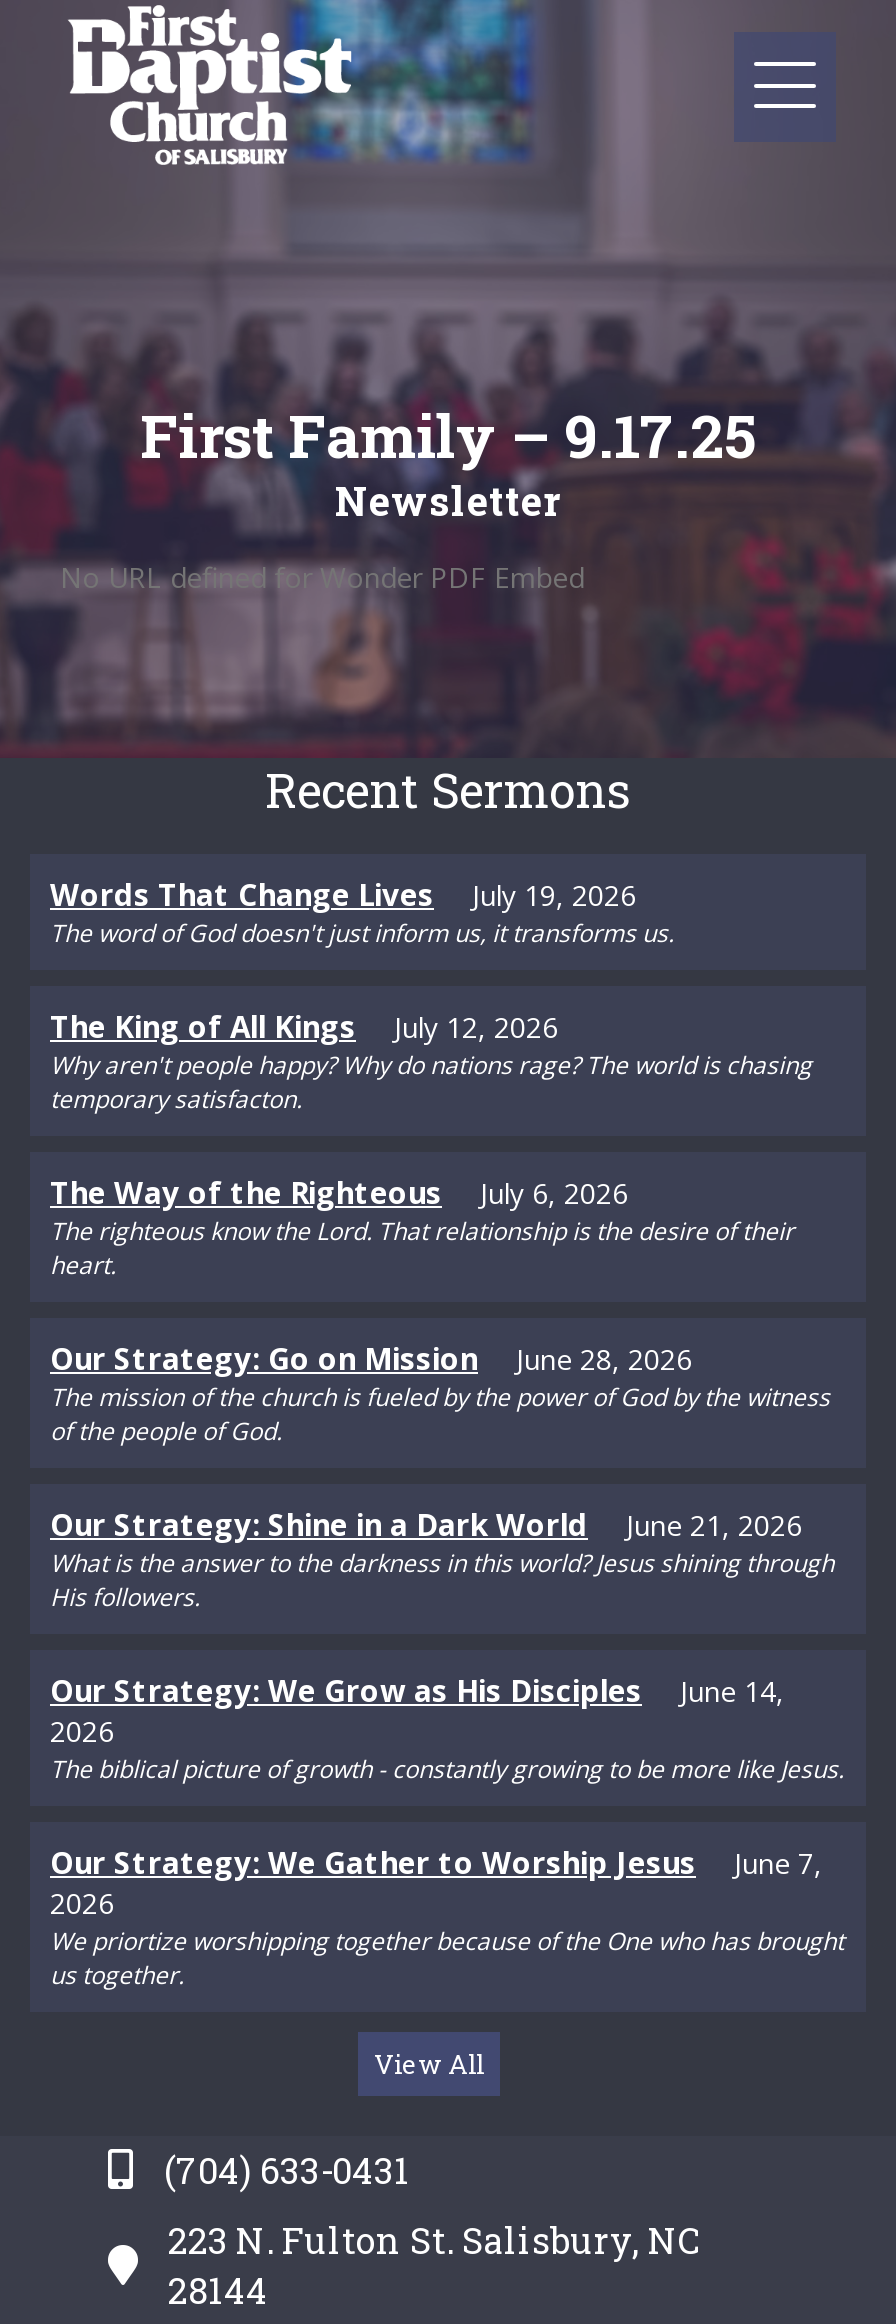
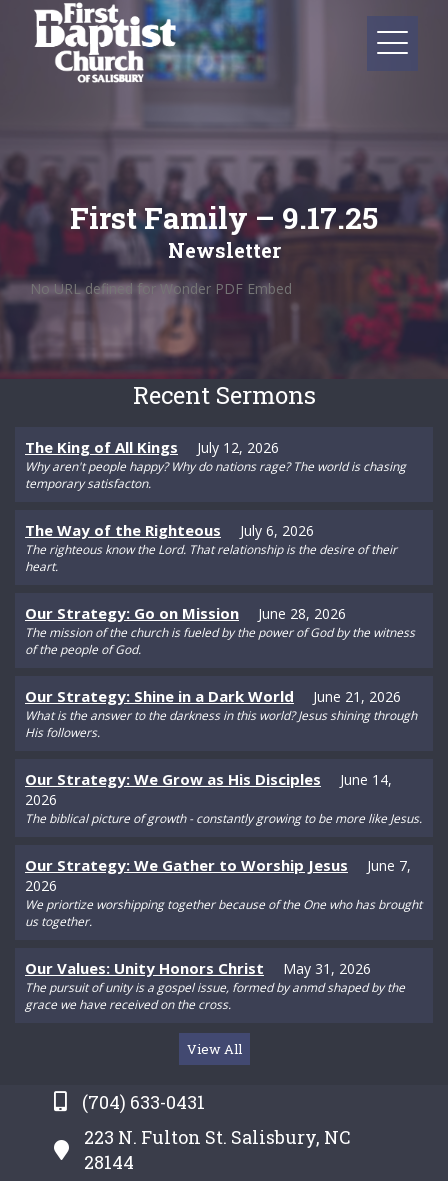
[50,874,674,950] Words That Change Lives | July 19, 2026 | The word of God doesn't just inform us, it transforms us. -> none
moved [50,1006,844,1992] -> [25,437,422,930]: The King of All Kings | July 12, 2026 | Why aren't people happy? Why do nations rage? The world is chasing | ... | We priortize worshipping together because of the One who has brought | us together.
none -> [25,958,405,1013] Our Values: Unity Honors Christ | May 31, 2026 | The pursuit of unity is a gospel issue, formed by anmd shaped by the | grace we have received on the cross.

